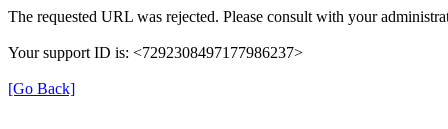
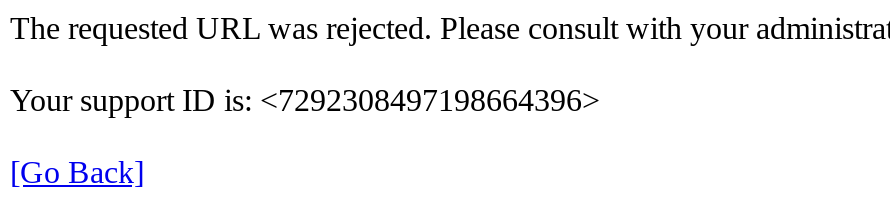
[8,44,303,61] Your support ID is: <7292308497177986237> -> [10,83,600,117] Your support ID is: <7292308497198664396>

